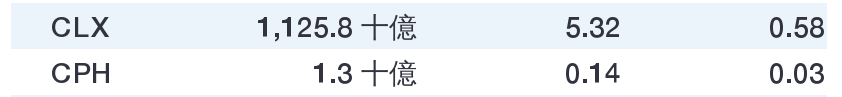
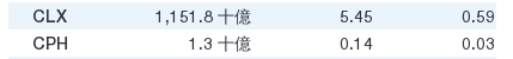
[257,9,417,43] 1,125.8十億 -> [155,6,251,26] 1,151.8十億
[565,9,621,43] 5.32 -> [340,6,373,26] 5.45
[769,9,825,43] 0.58 -> [462,6,495,26] 0.59

